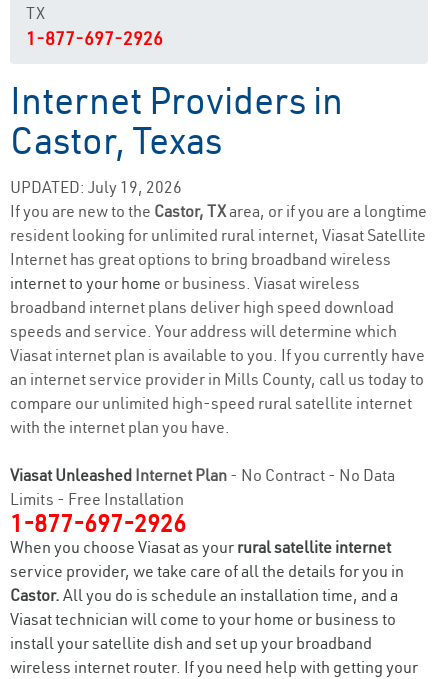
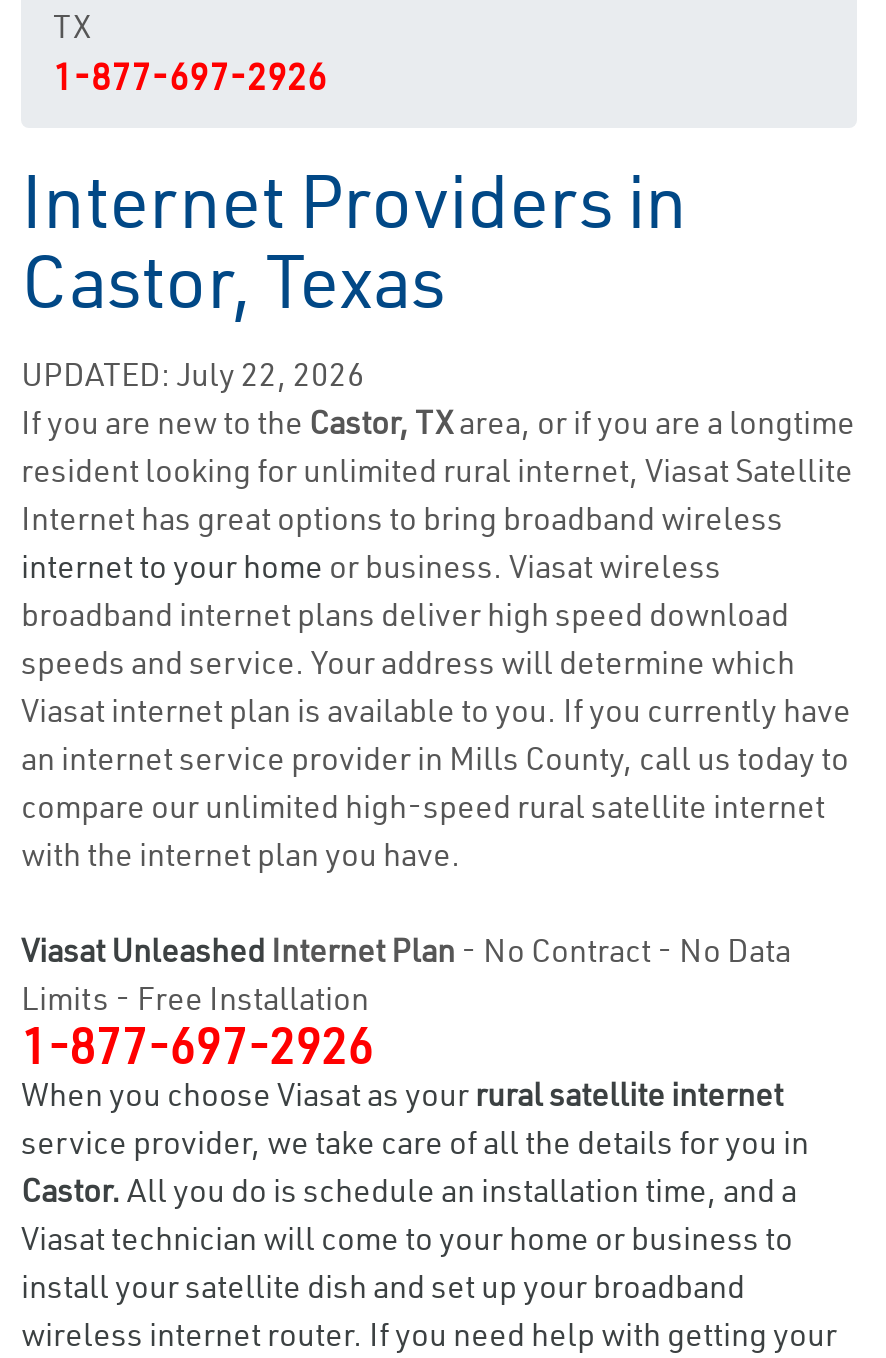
[10,177,182,197] UPDATED: July 19, 2026 -> [21,354,365,394] UPDATED: July 22, 2026

